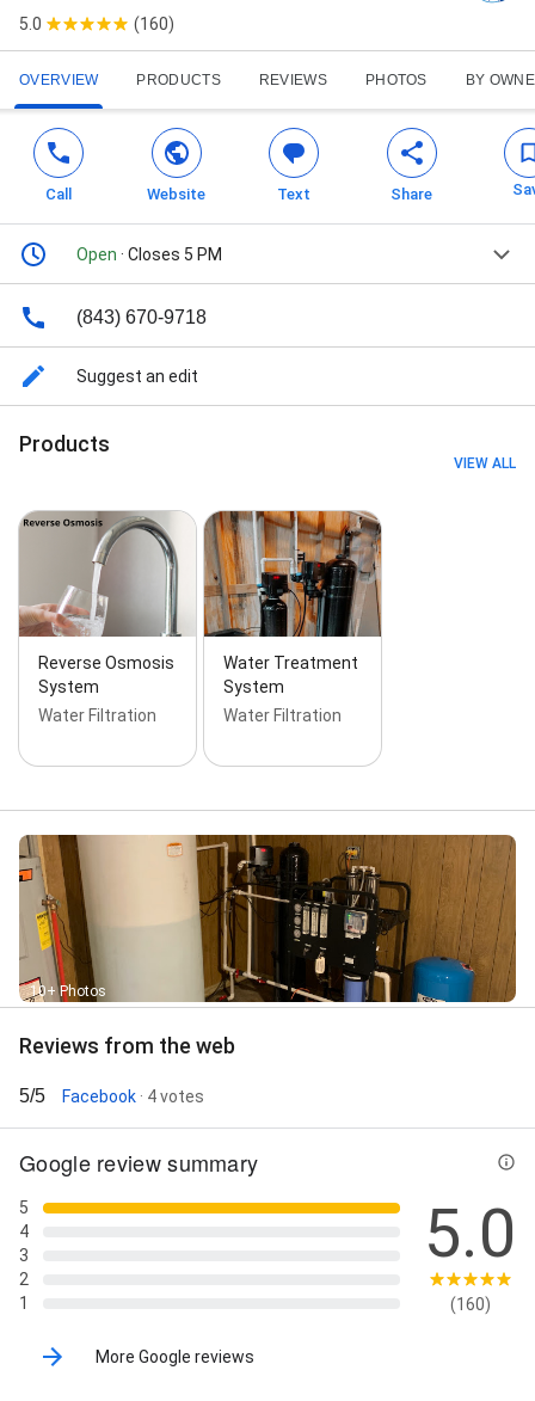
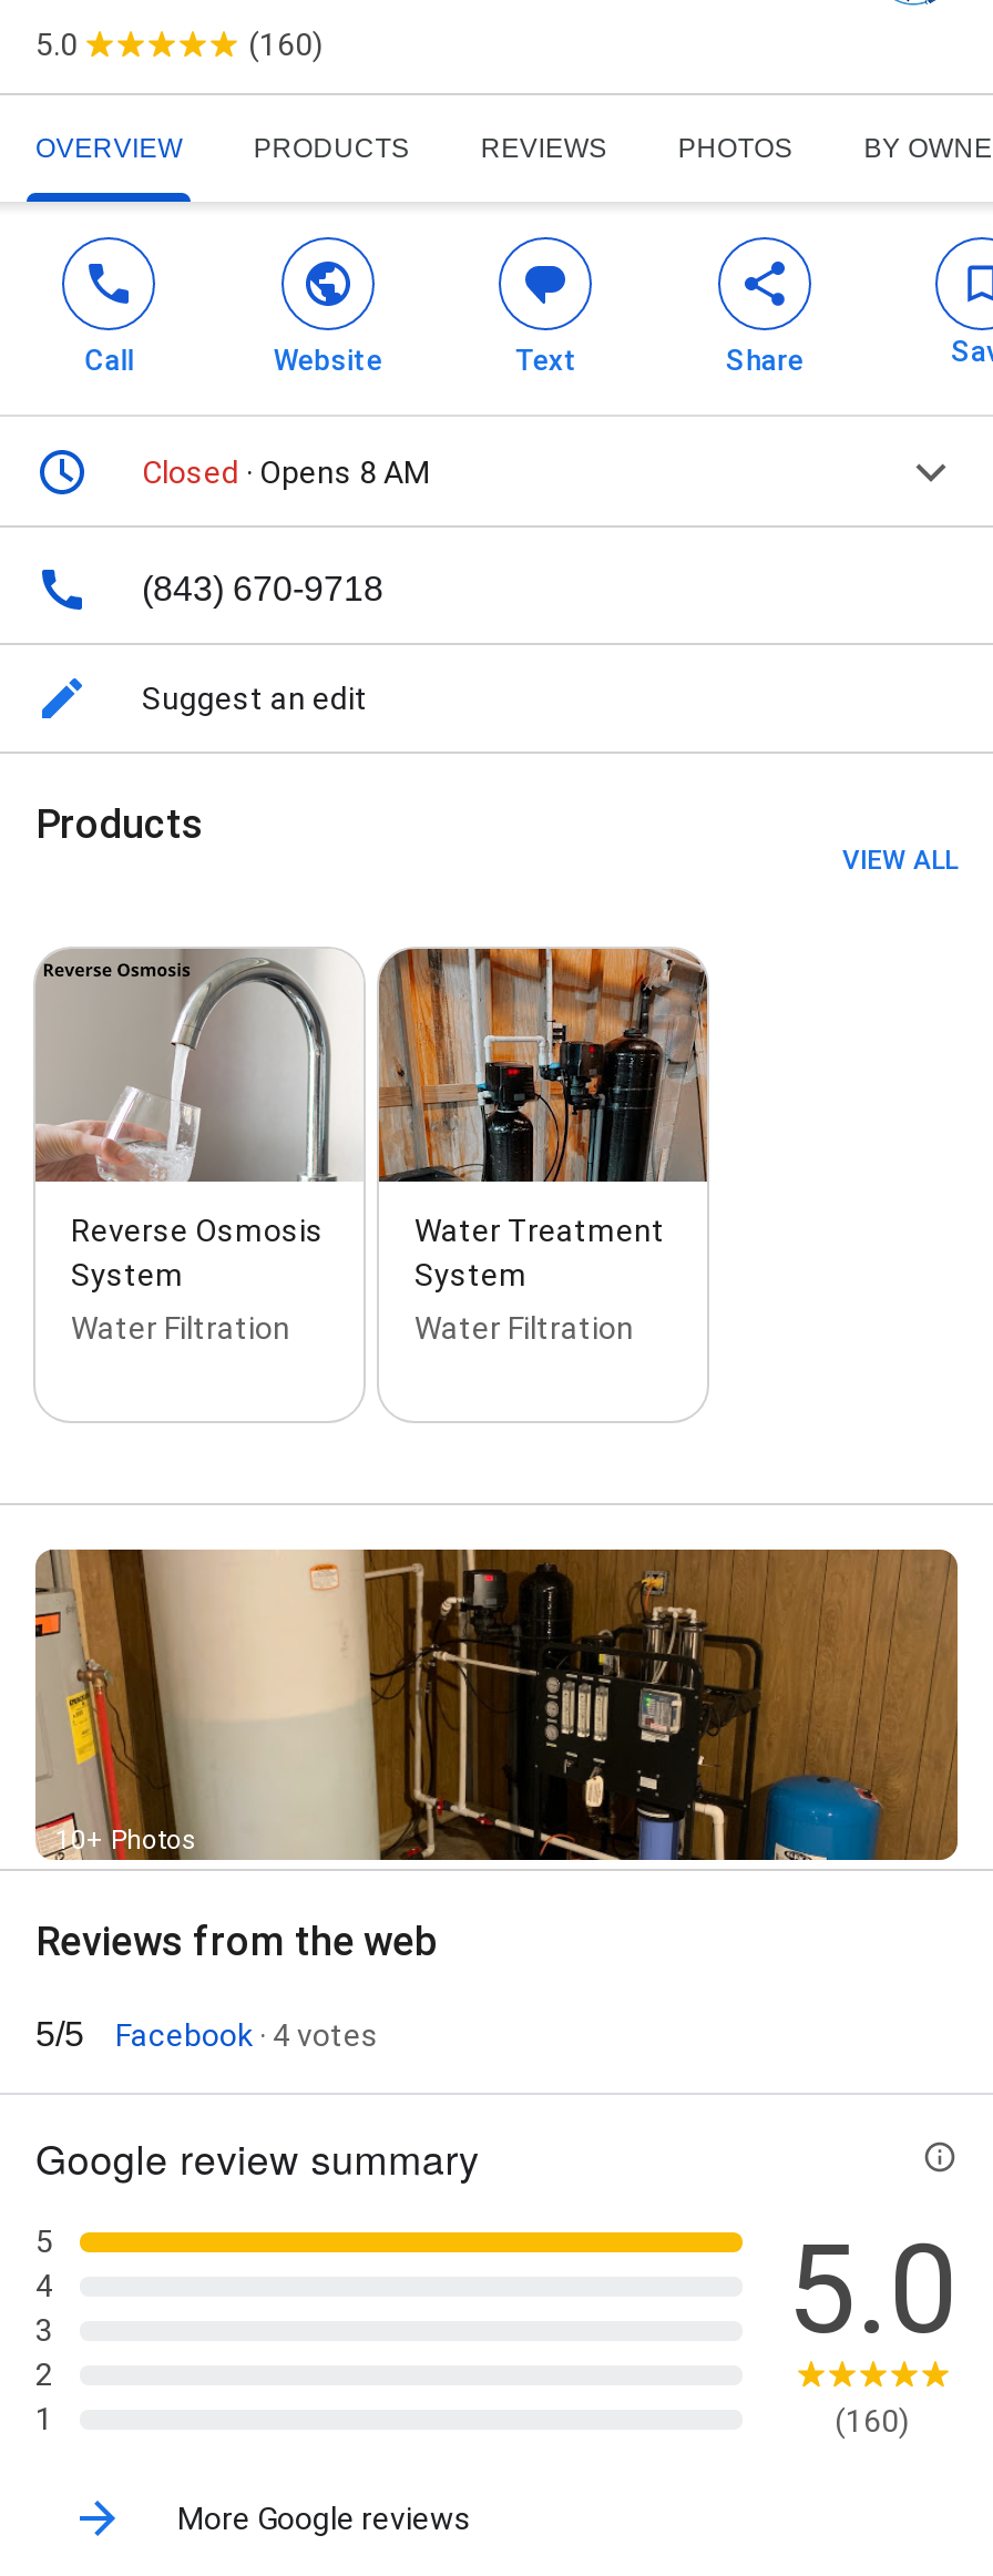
[76,245,222,264] Open · Closes 5 PM -> [142,455,430,490] Closed · Opens 8 AM

